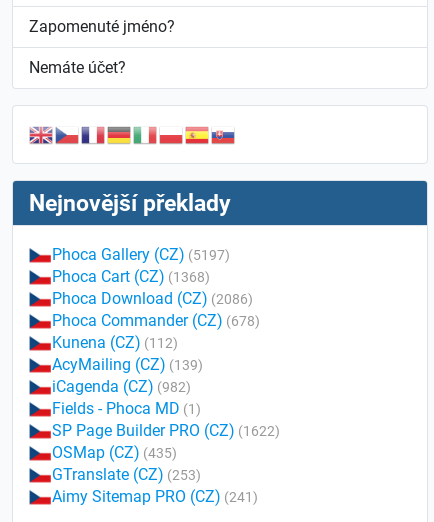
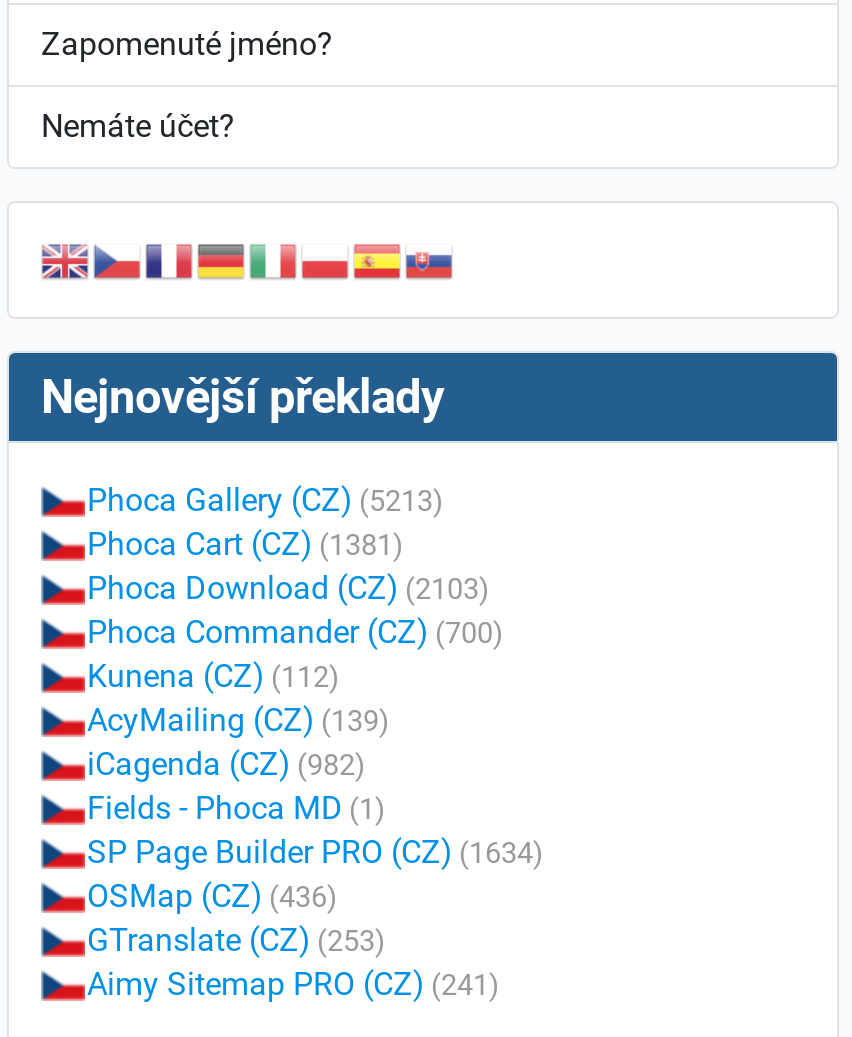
[52,245,230,264] Phoca Gallery (CZ) (5197) -> [87,481,443,519] Phoca Gallery (CZ) (5213)
[52,267,210,286] Phoca Cart (CZ) (1368) -> [87,525,403,563] Phoca Cart (CZ) (1381)
[52,289,253,308] Phoca Download (CZ) (2086) -> [87,569,489,607] Phoca Download (CZ) (2103)
[52,311,260,330] Phoca Commander (CZ) (678) -> [87,613,503,651] Phoca Commander (CZ) (700)
[52,421,280,440] SP Page Builder PRO (CZ) (1622) -> [87,833,543,871] SP Page Builder PRO (CZ) (1634)
[52,443,177,462] OSMap (CZ) (435) -> [87,877,337,915] OSMap (CZ) (436)

